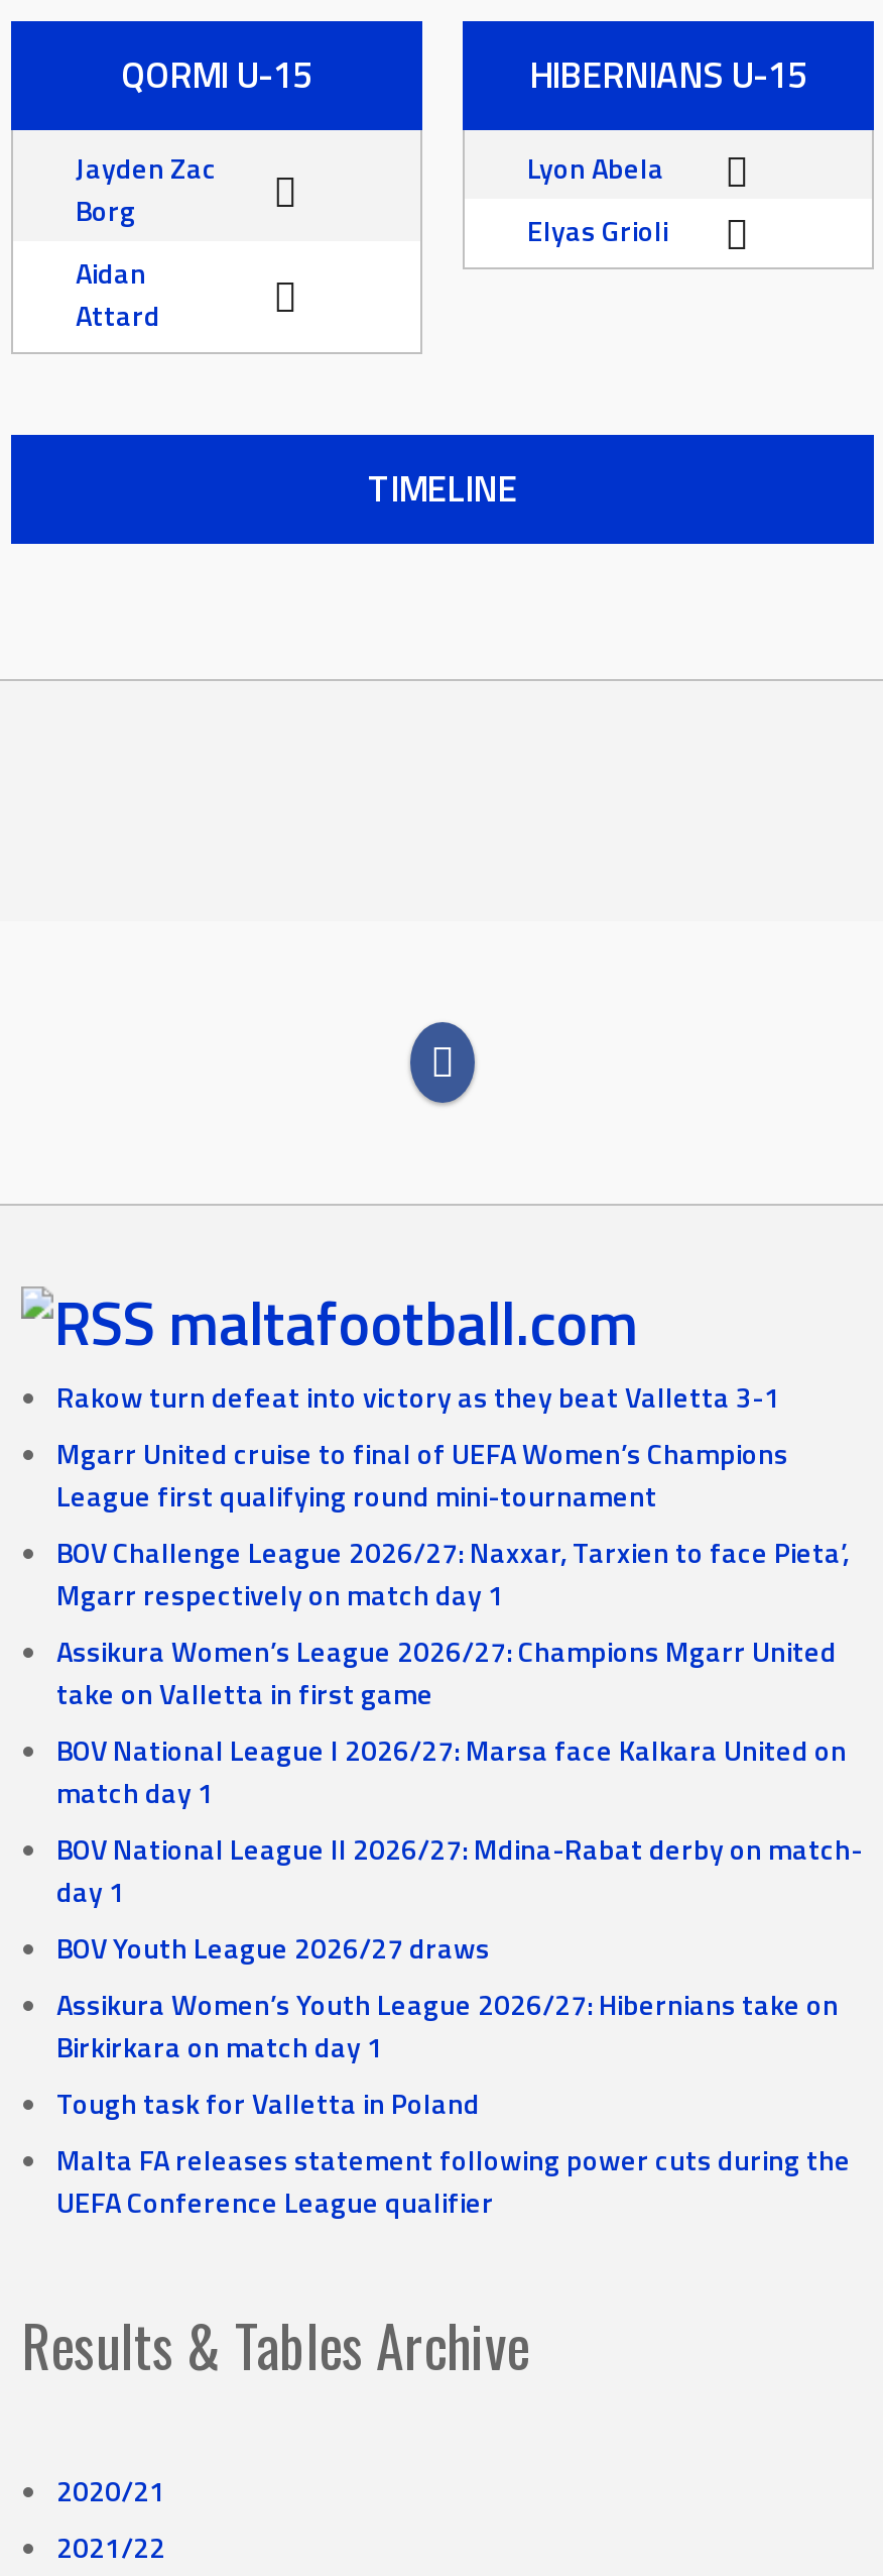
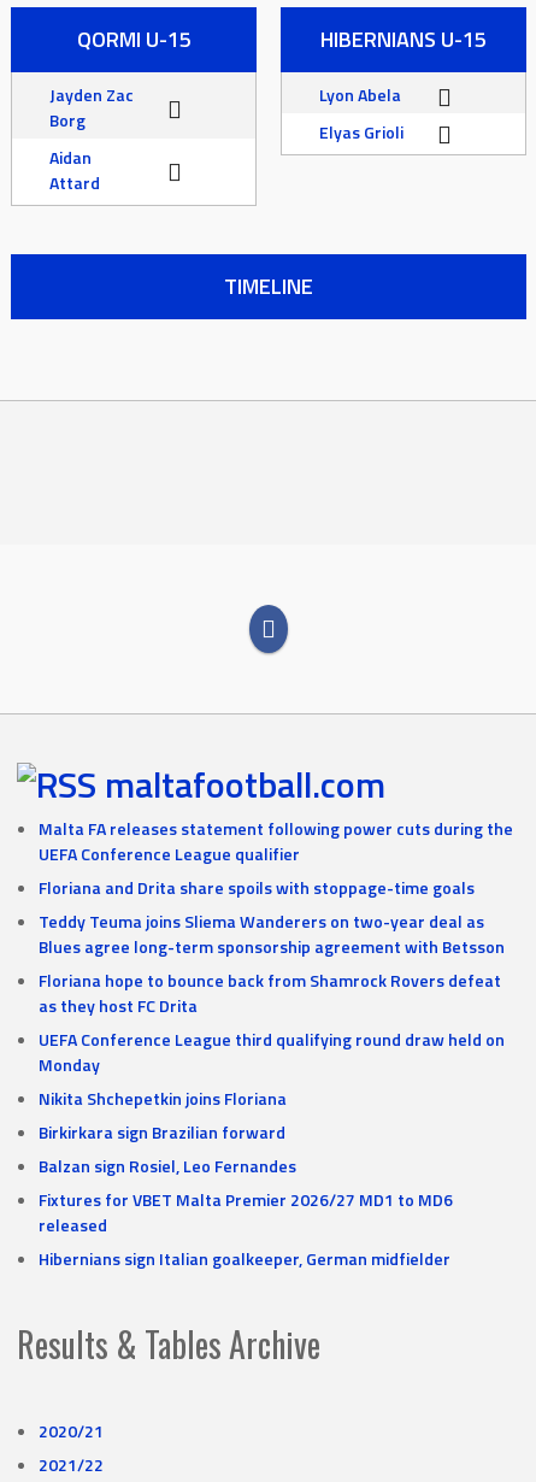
[56,1375,863,2124] Rakow turn defeat into victory as they beat Valletta 3-1 | Mgarr United cruise to final of UEFA Women’s Champions | League first qualifying round mini-tournament | BOV Challenge League 2026/27: Naxxar, Tarxien to face Pieta’, | Mgarr respectively on match day 1 | Assikura Women’s League 2026/27: Champions Mgarr United | take on Valletta in first game | BOV National League I 2026/27: Marsa face Kalkara United on | match day 1 | BOV National League II 2026/27: Mdina-Rabat derby on match- | day 1 | BOV Youth League 2026/27 draws | Assikura Women’s Youth League 2026/27: Hibernians take on | Birkirkara on match day 1 | Tough task for Valletta in Poland -> none
moved [56,2138,851,2223] -> [38,816,513,866]: Malta FA releases statement following power cuts during the | UEFA Conference League qualifier
none -> [38,875,504,1271] Floriana and Drita share spoils with stoppage-time goals | Teddy Teuma joins Sliema Wanderers on two-year deal as | Blues agree long-term sponsorship agreement with Betsson | Floriana hope to bounce back from Shamrock Rovers defeat | as they host FC Drita | UEFA Conference League third qualifying round draw held on | Monday | Nikita Shchepetkin joins Floriana | Birkirkara sign Brazilian forward | Balzan sign Rosiel, Leo Fernandes | Fixtures for VBET Malta Premier 2026/27 MD1 to MD6 | released | Hibernians sign Italian goalkeeper, German midfielder

